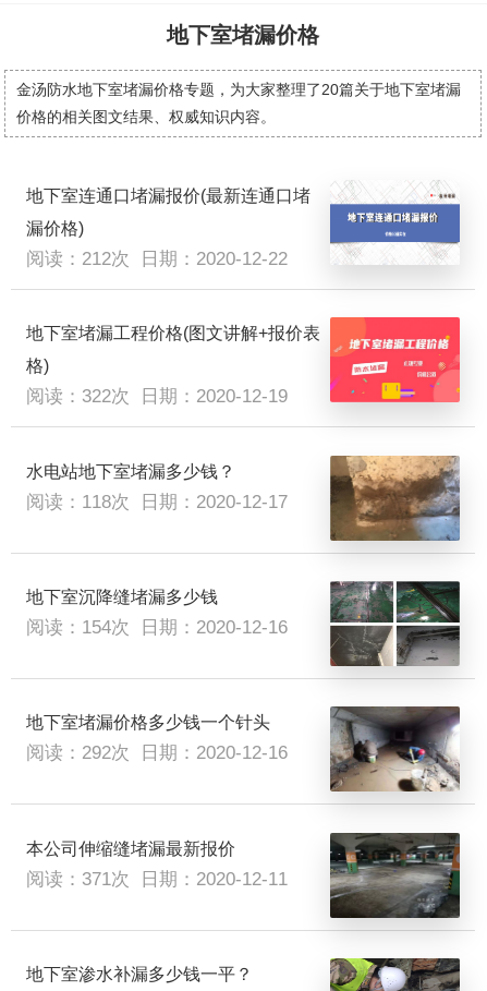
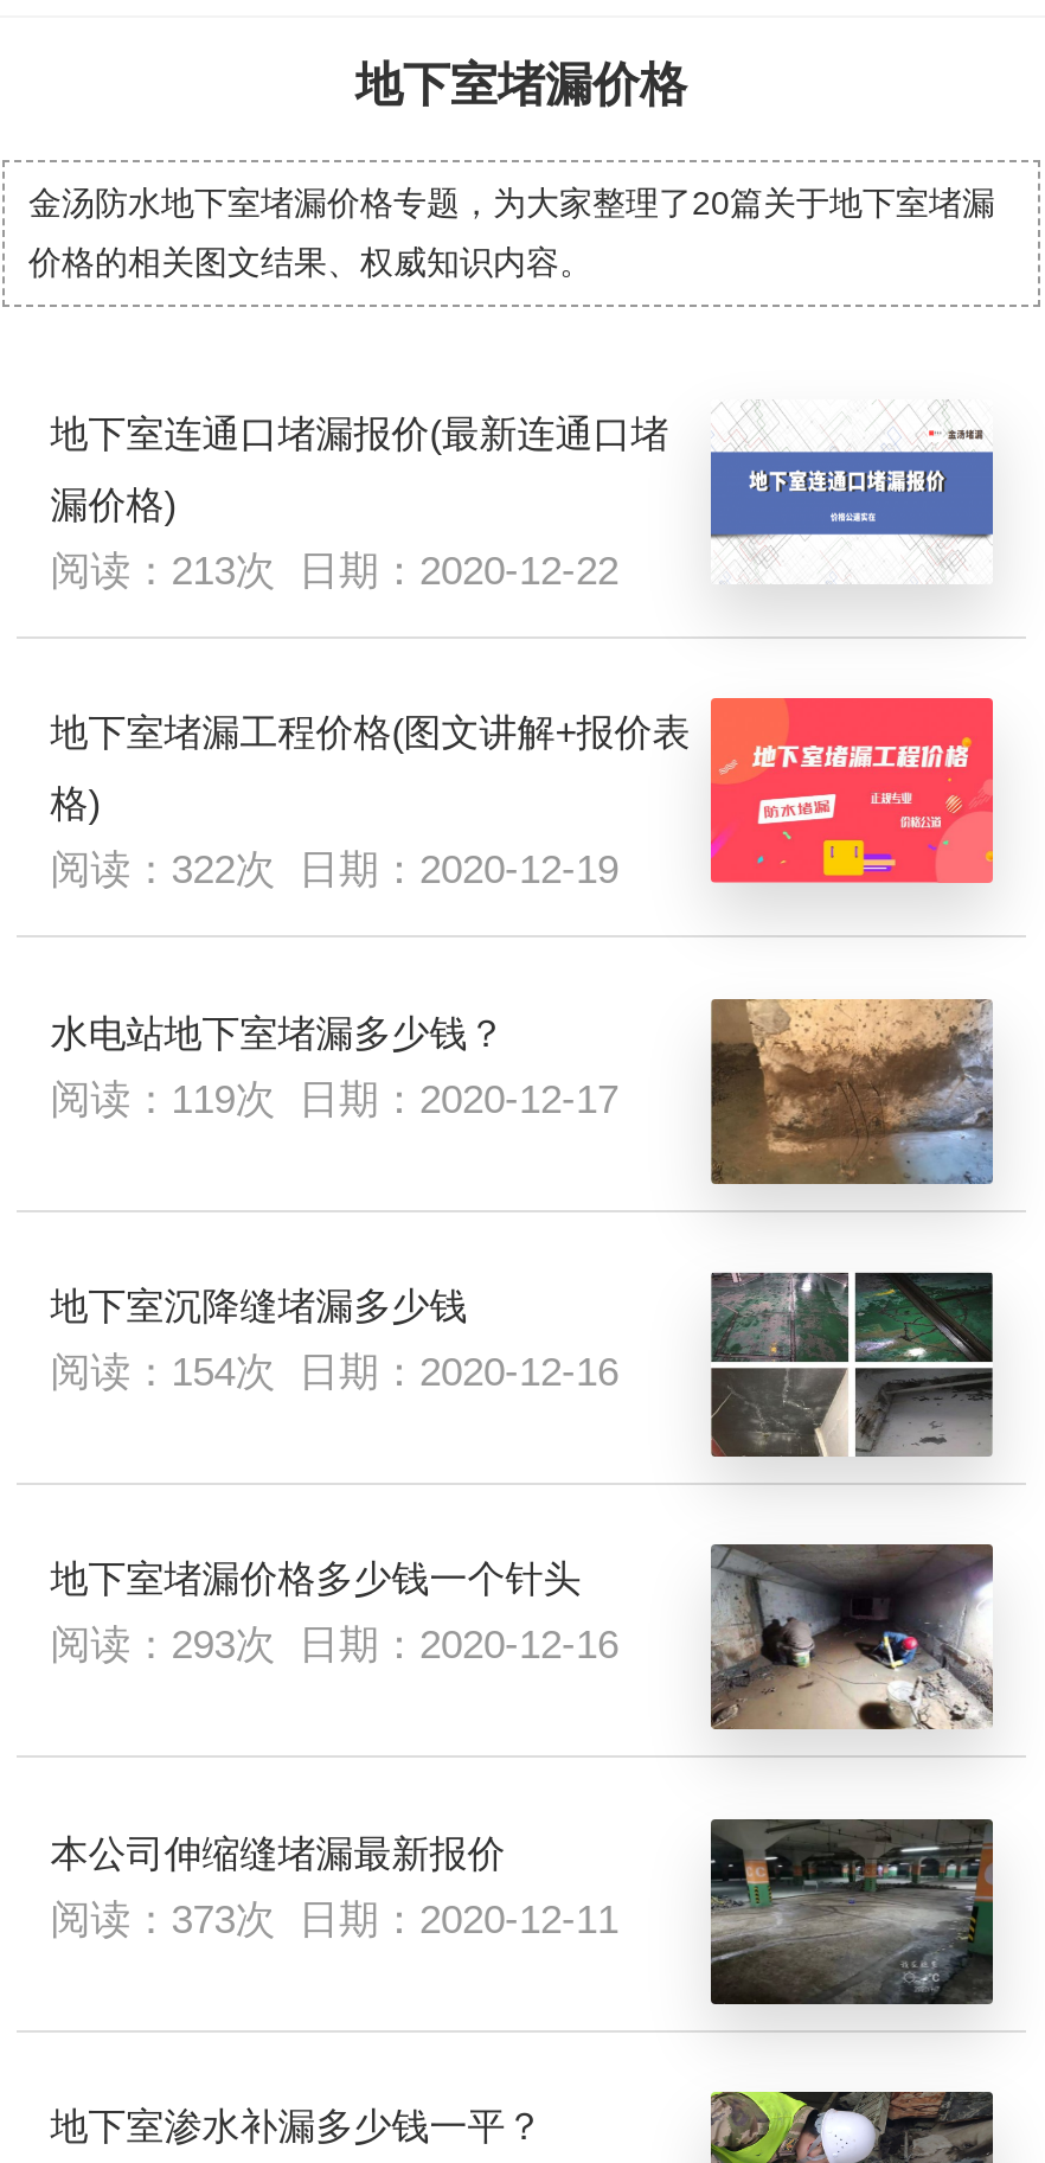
[26,249,288,269] 阅读：212次 日期：2020-12-22 -> [50,549,618,594] 阅读：213次 日期：2020-12-22
[26,491,288,512] 阅读：118次 日期：2020-12-17 -> [50,1076,618,1121] 阅读：119次 日期：2020-12-17
[26,743,288,763] 阅读：292次 日期：2020-12-16 -> [50,1623,618,1668] 阅读：293次 日期：2020-12-16
[26,869,288,889] 阅读：371次 日期：2020-12-11 -> [50,1897,618,1942] 阅读：373次 日期：2020-12-11

